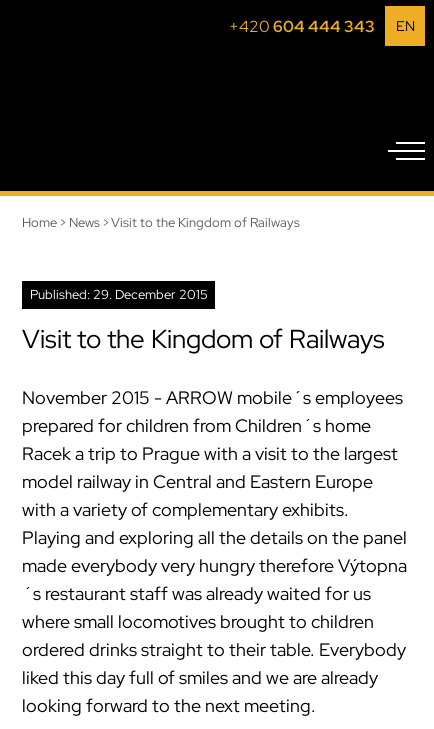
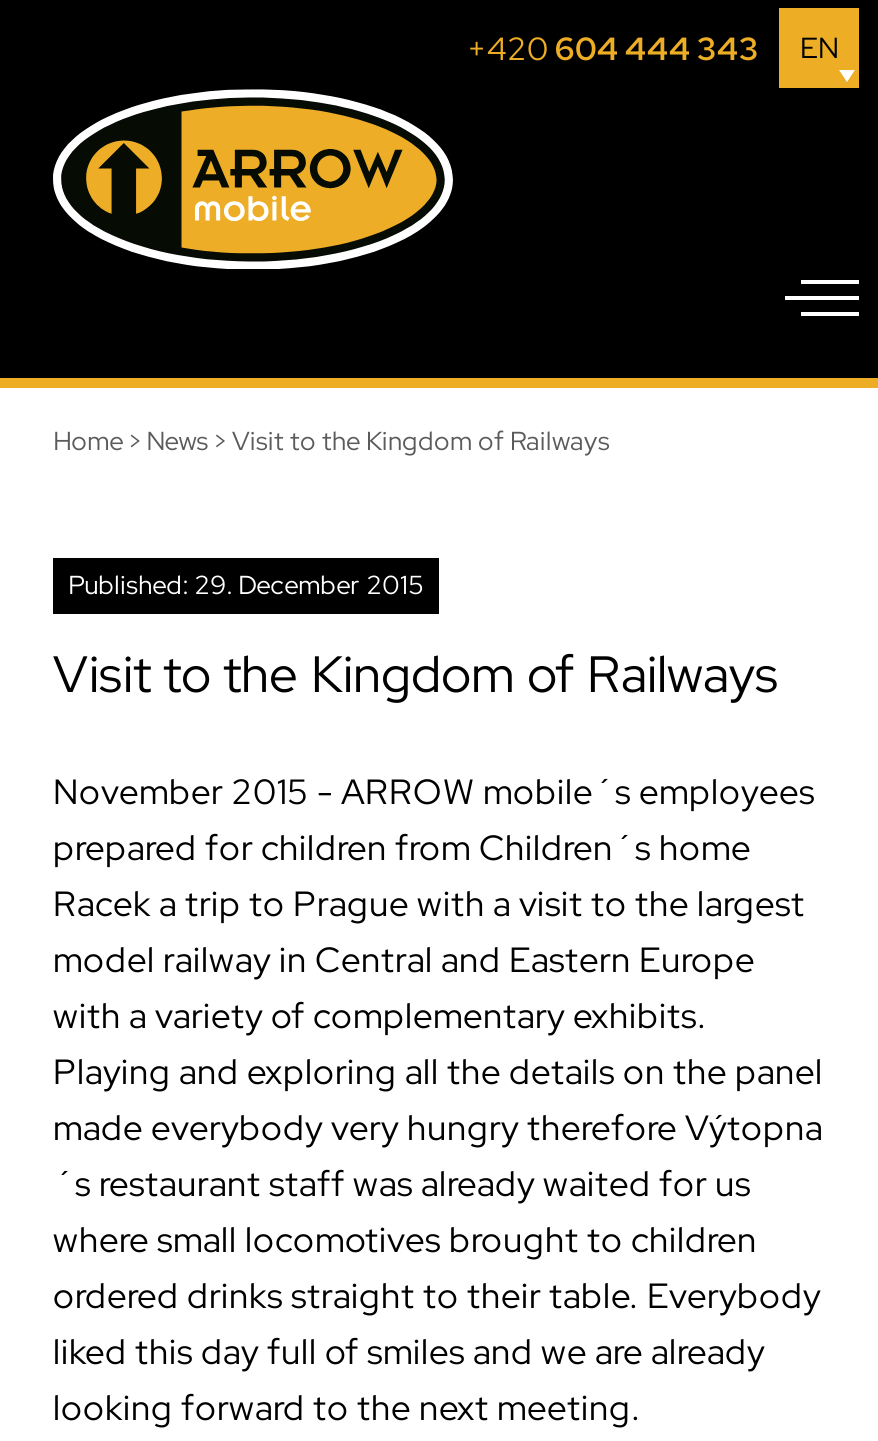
none -> [51,86,455,272] [image]

